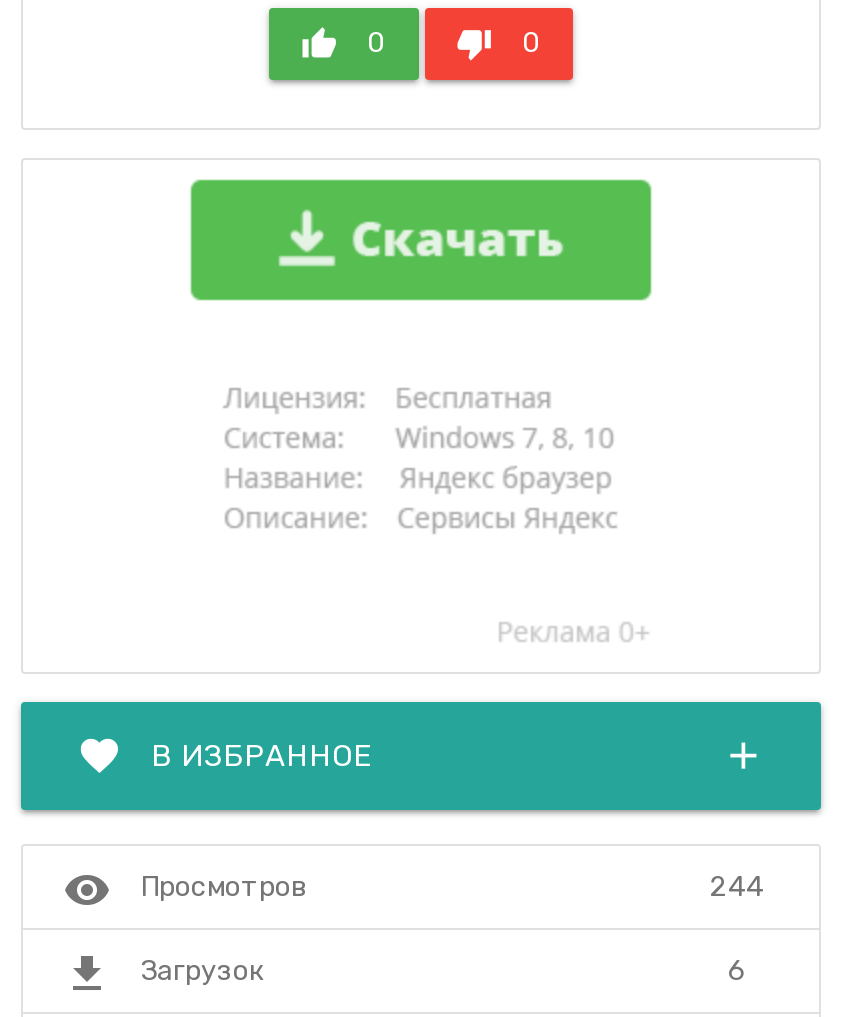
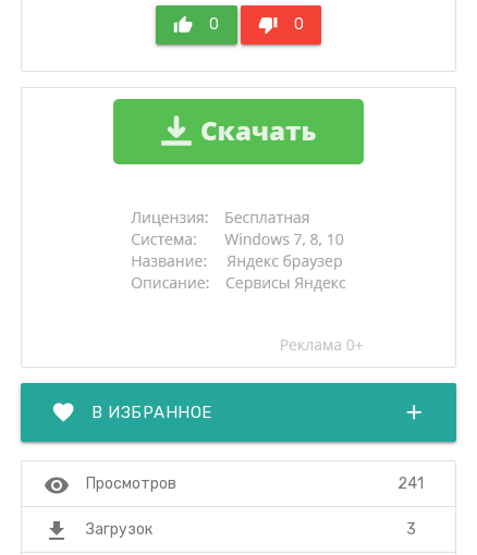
[710,869,764,903] 244 -> [397,474,424,492] 241
[728,953,746,987] 6 -> [406,520,415,538] 3

